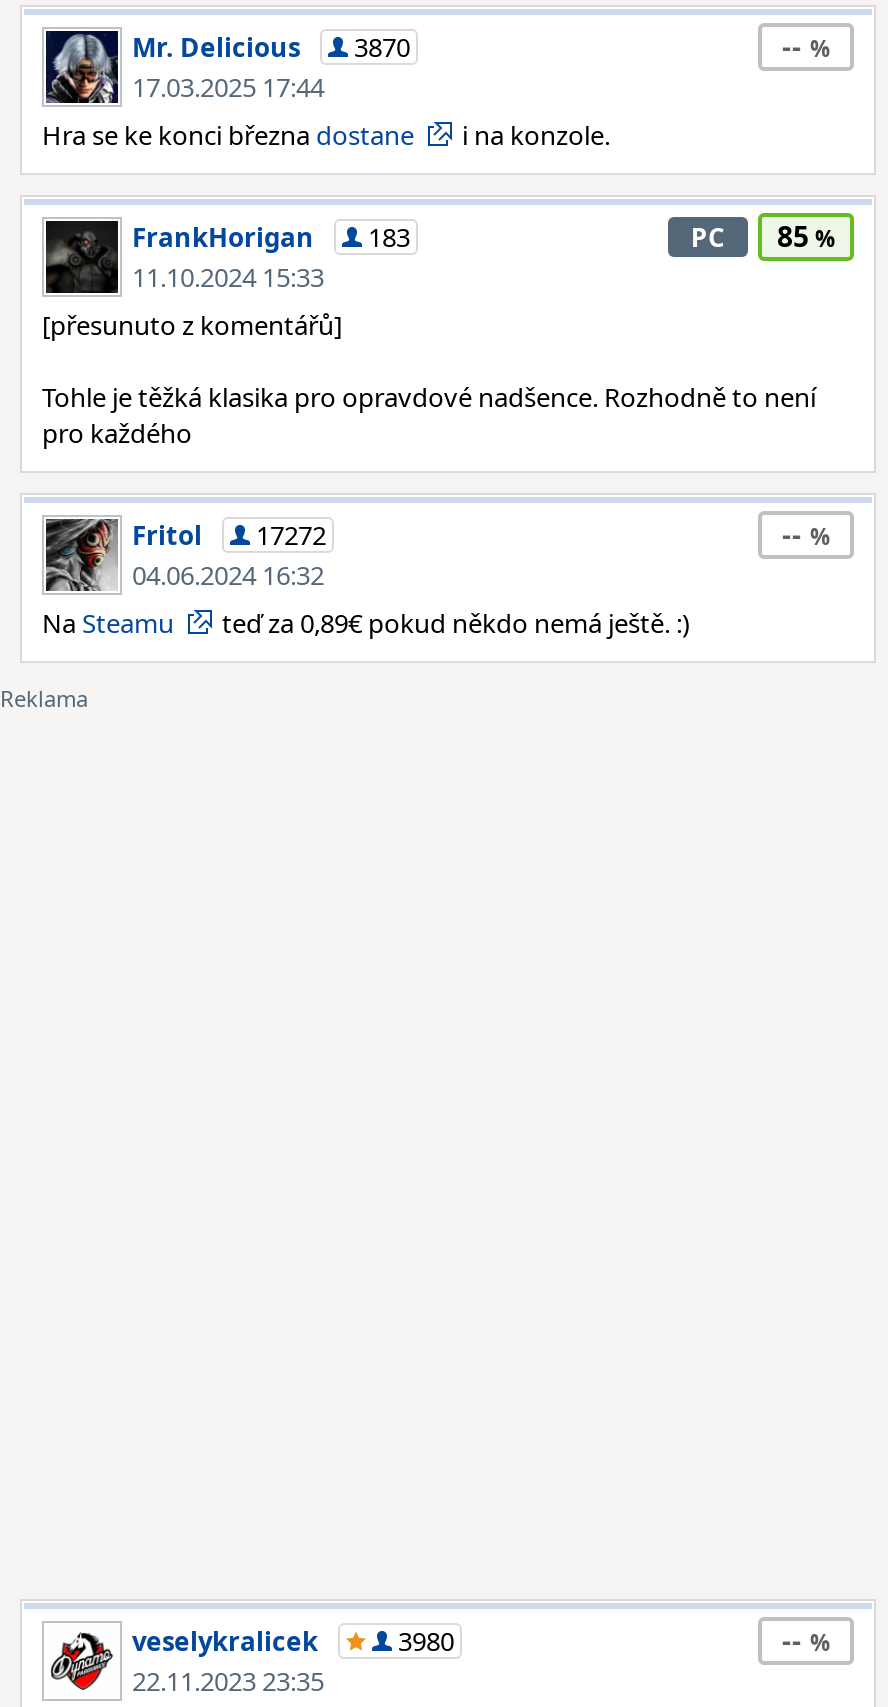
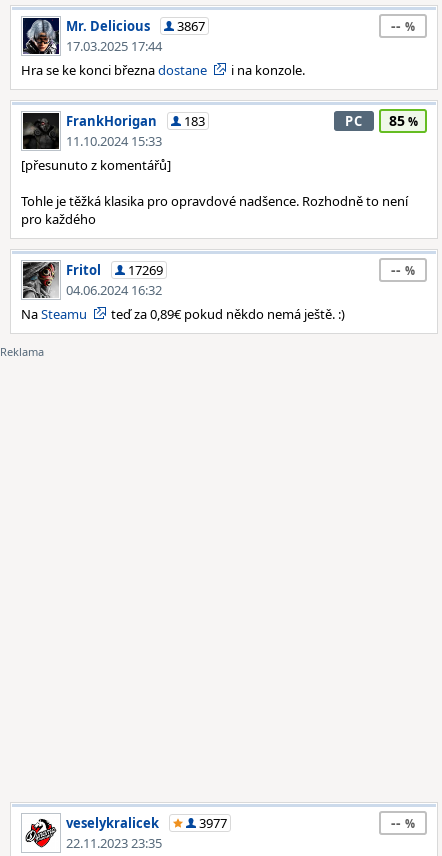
[132,29,410,65] Mr. Delicious 3870 -> [66,17,205,35] Mr. Delicious 3867
[132,517,326,553] Fritol 17272 -> [66,261,163,279] Fritol 17269
[398,1623,454,1659] 3980 -> [199,814,227,832] 3977

